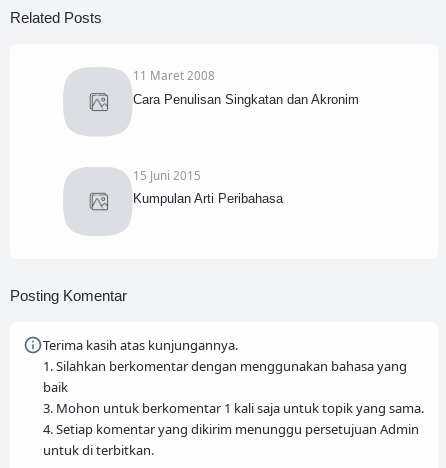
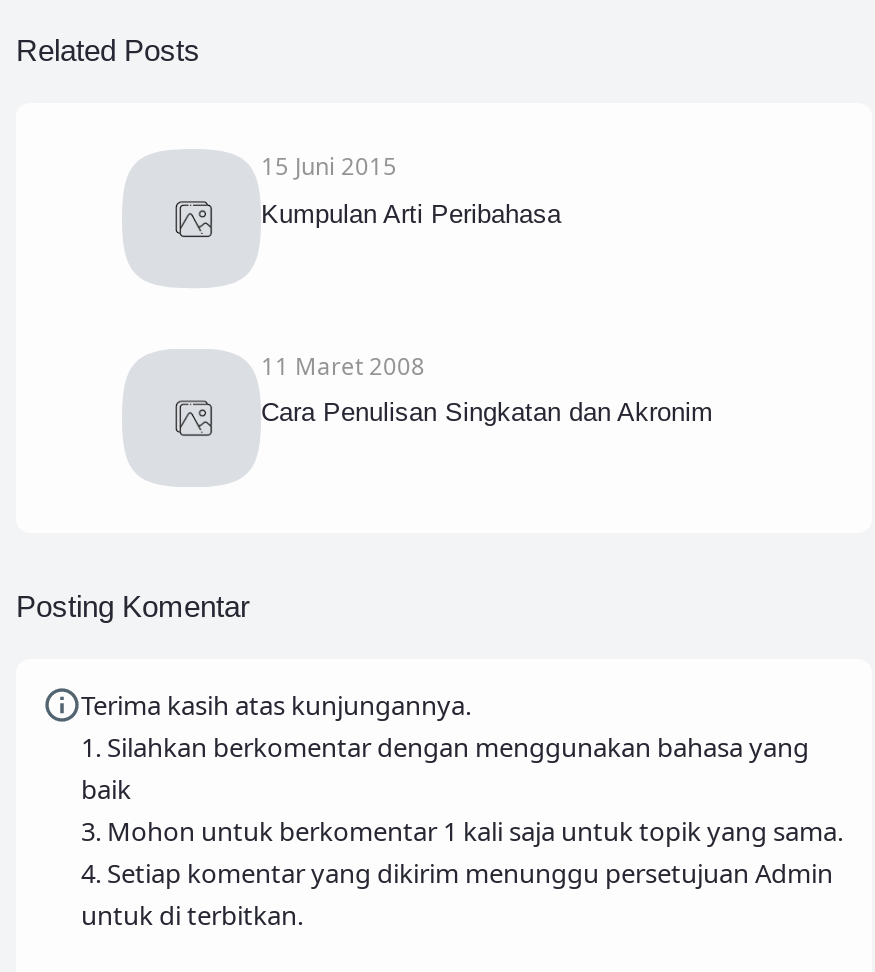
moved [132,67,358,106] -> [261,348,713,427]: 11 Maret 2008 | Cara Penulisan Singkatan dan Akronim
moved [132,167,282,206] -> [261,149,561,228]: 15 Juni 2015 | Kumpulan Arti Peribahasa

